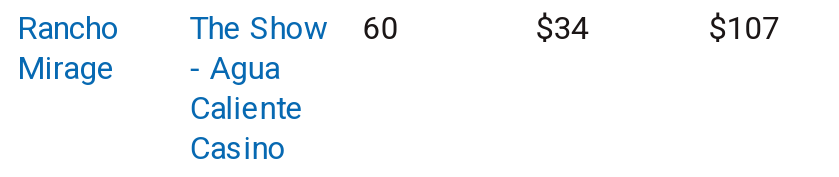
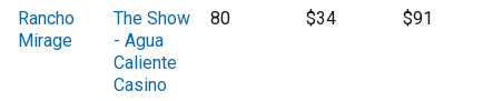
[17,9,399,47] Rancho The Show 60 -> [18,8,230,29] Rancho The Show 80
[708,9,780,47] $107 -> [402,8,432,29] $91

